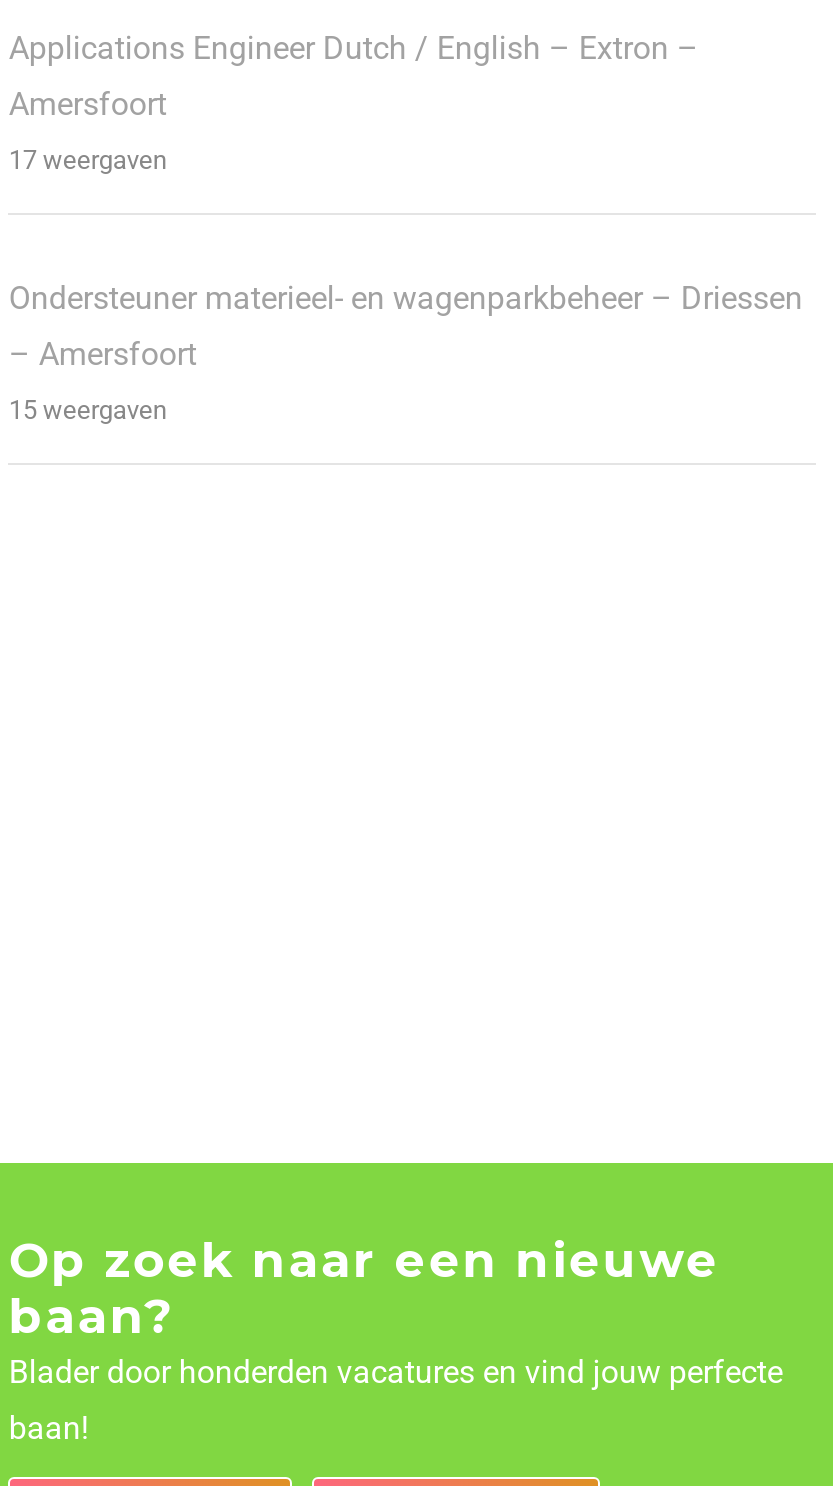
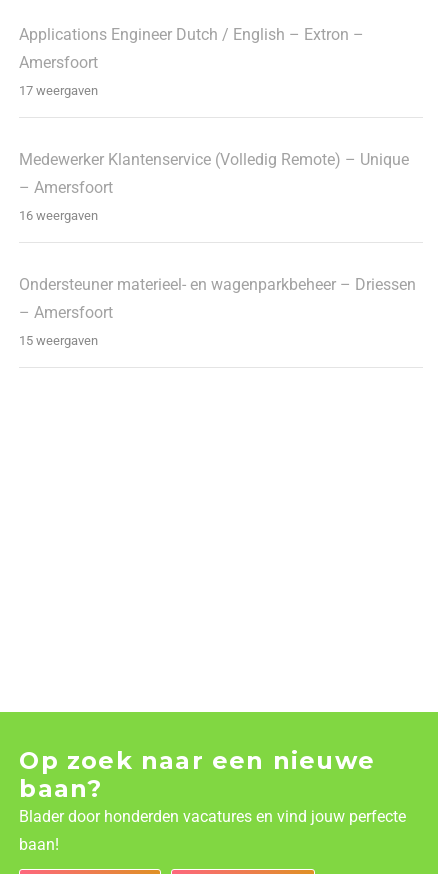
none -> [19,150,409,223] Medewerker Klantenservice (Volledig Remote) – Unique | – Amersfoort | 16 weergaven

